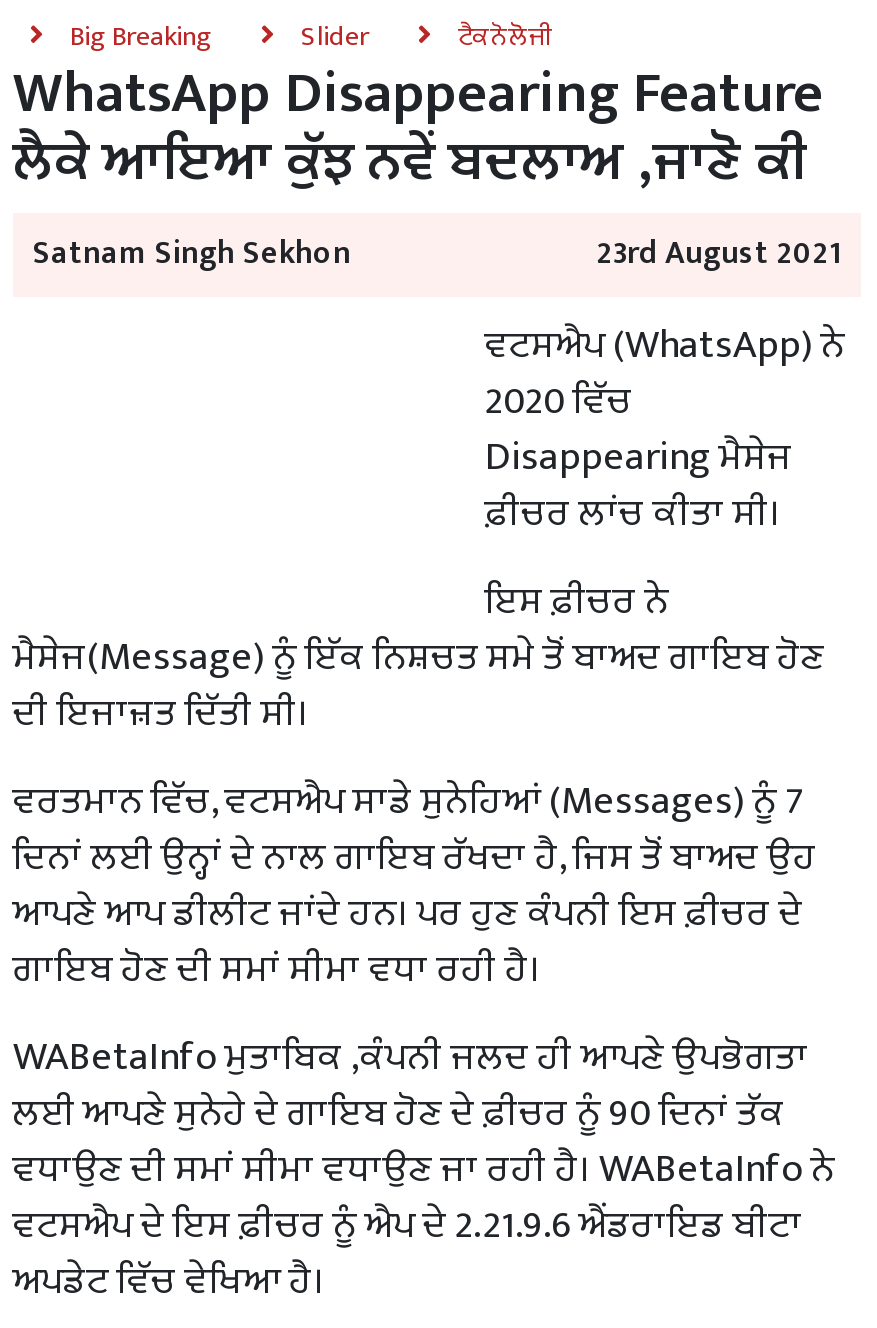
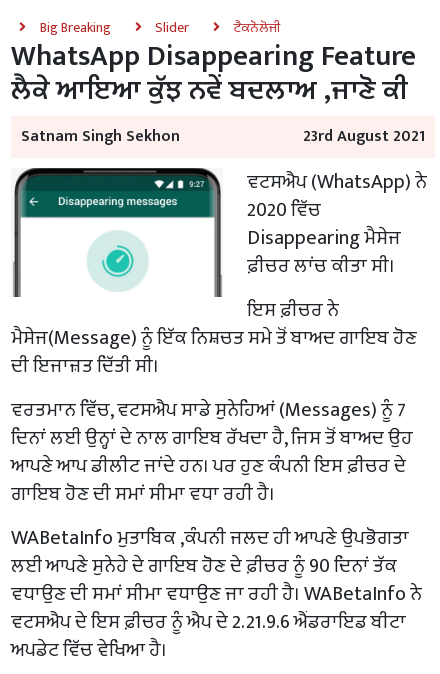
none -> [12,167,223,298] [image]

